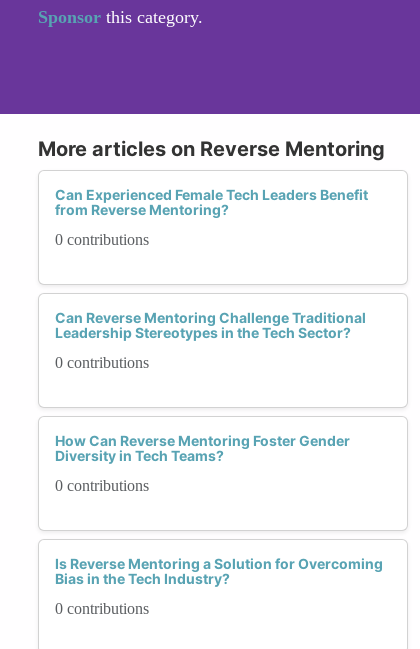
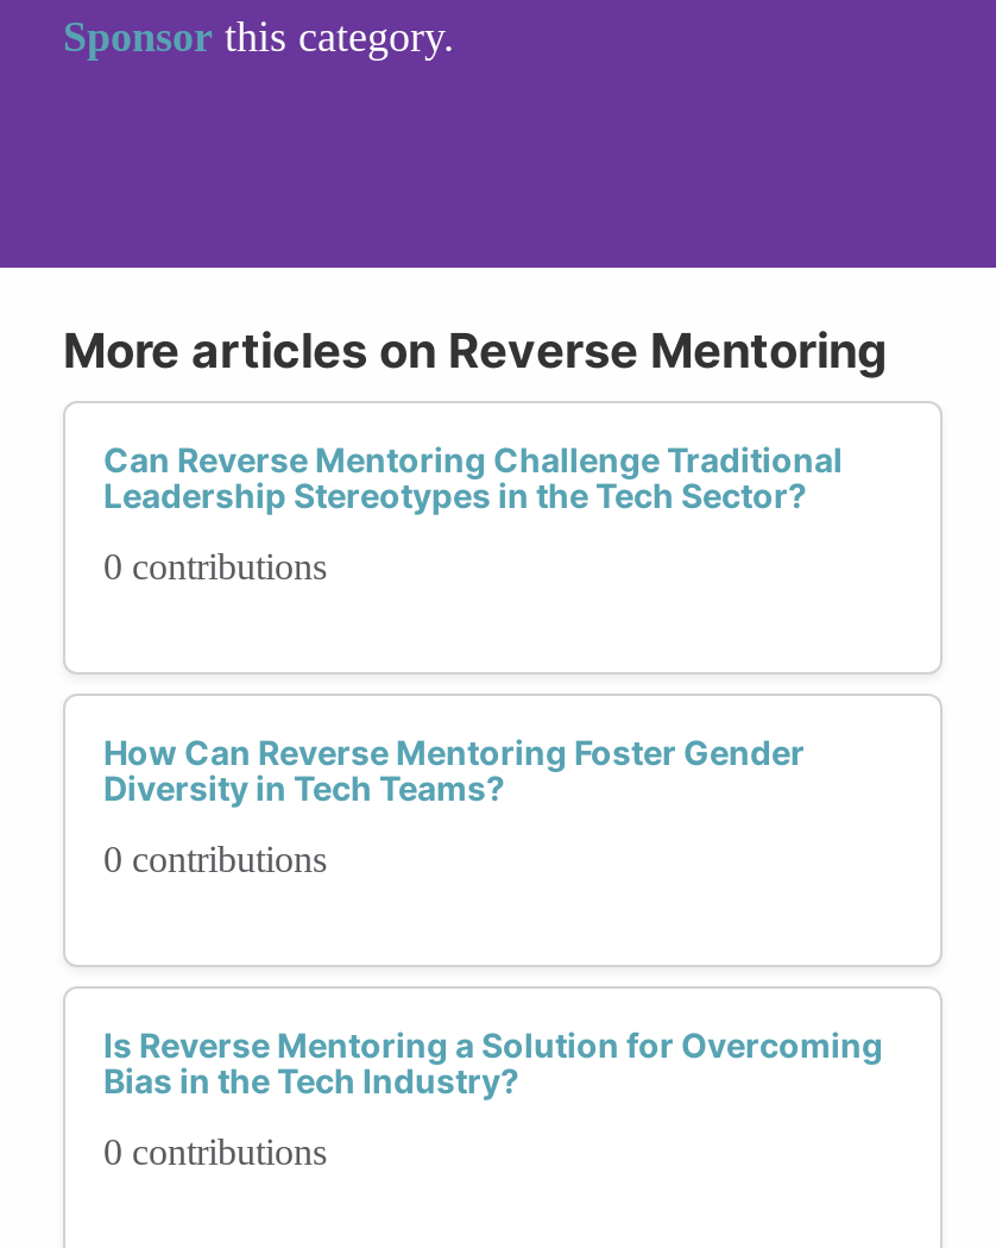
[55,186,368,248] Can Experienced Female Tech Leaders Benefit | from Reverse Mentoring? | 0 contributions -> none

